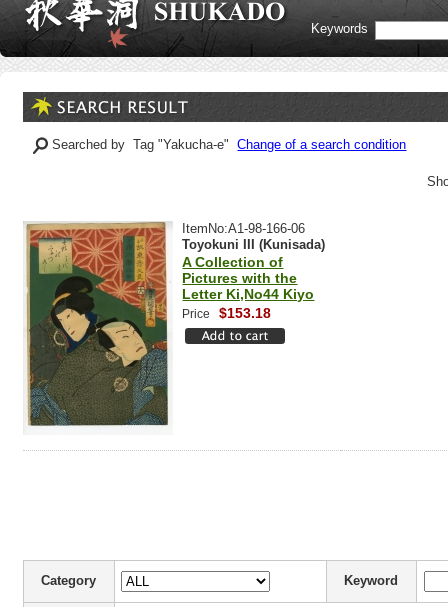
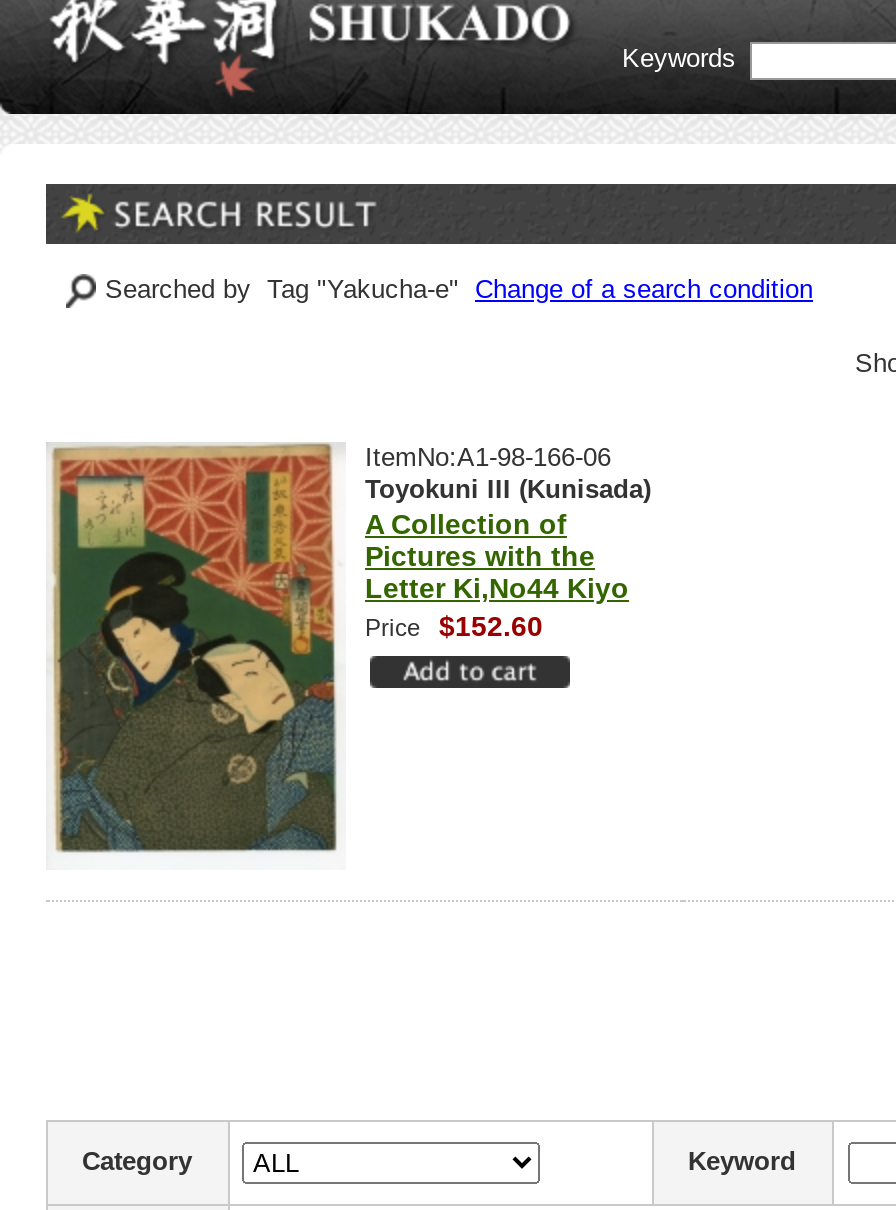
[182,305,271,321] Price $153.18 -> [365,610,543,642] Price $152.60

